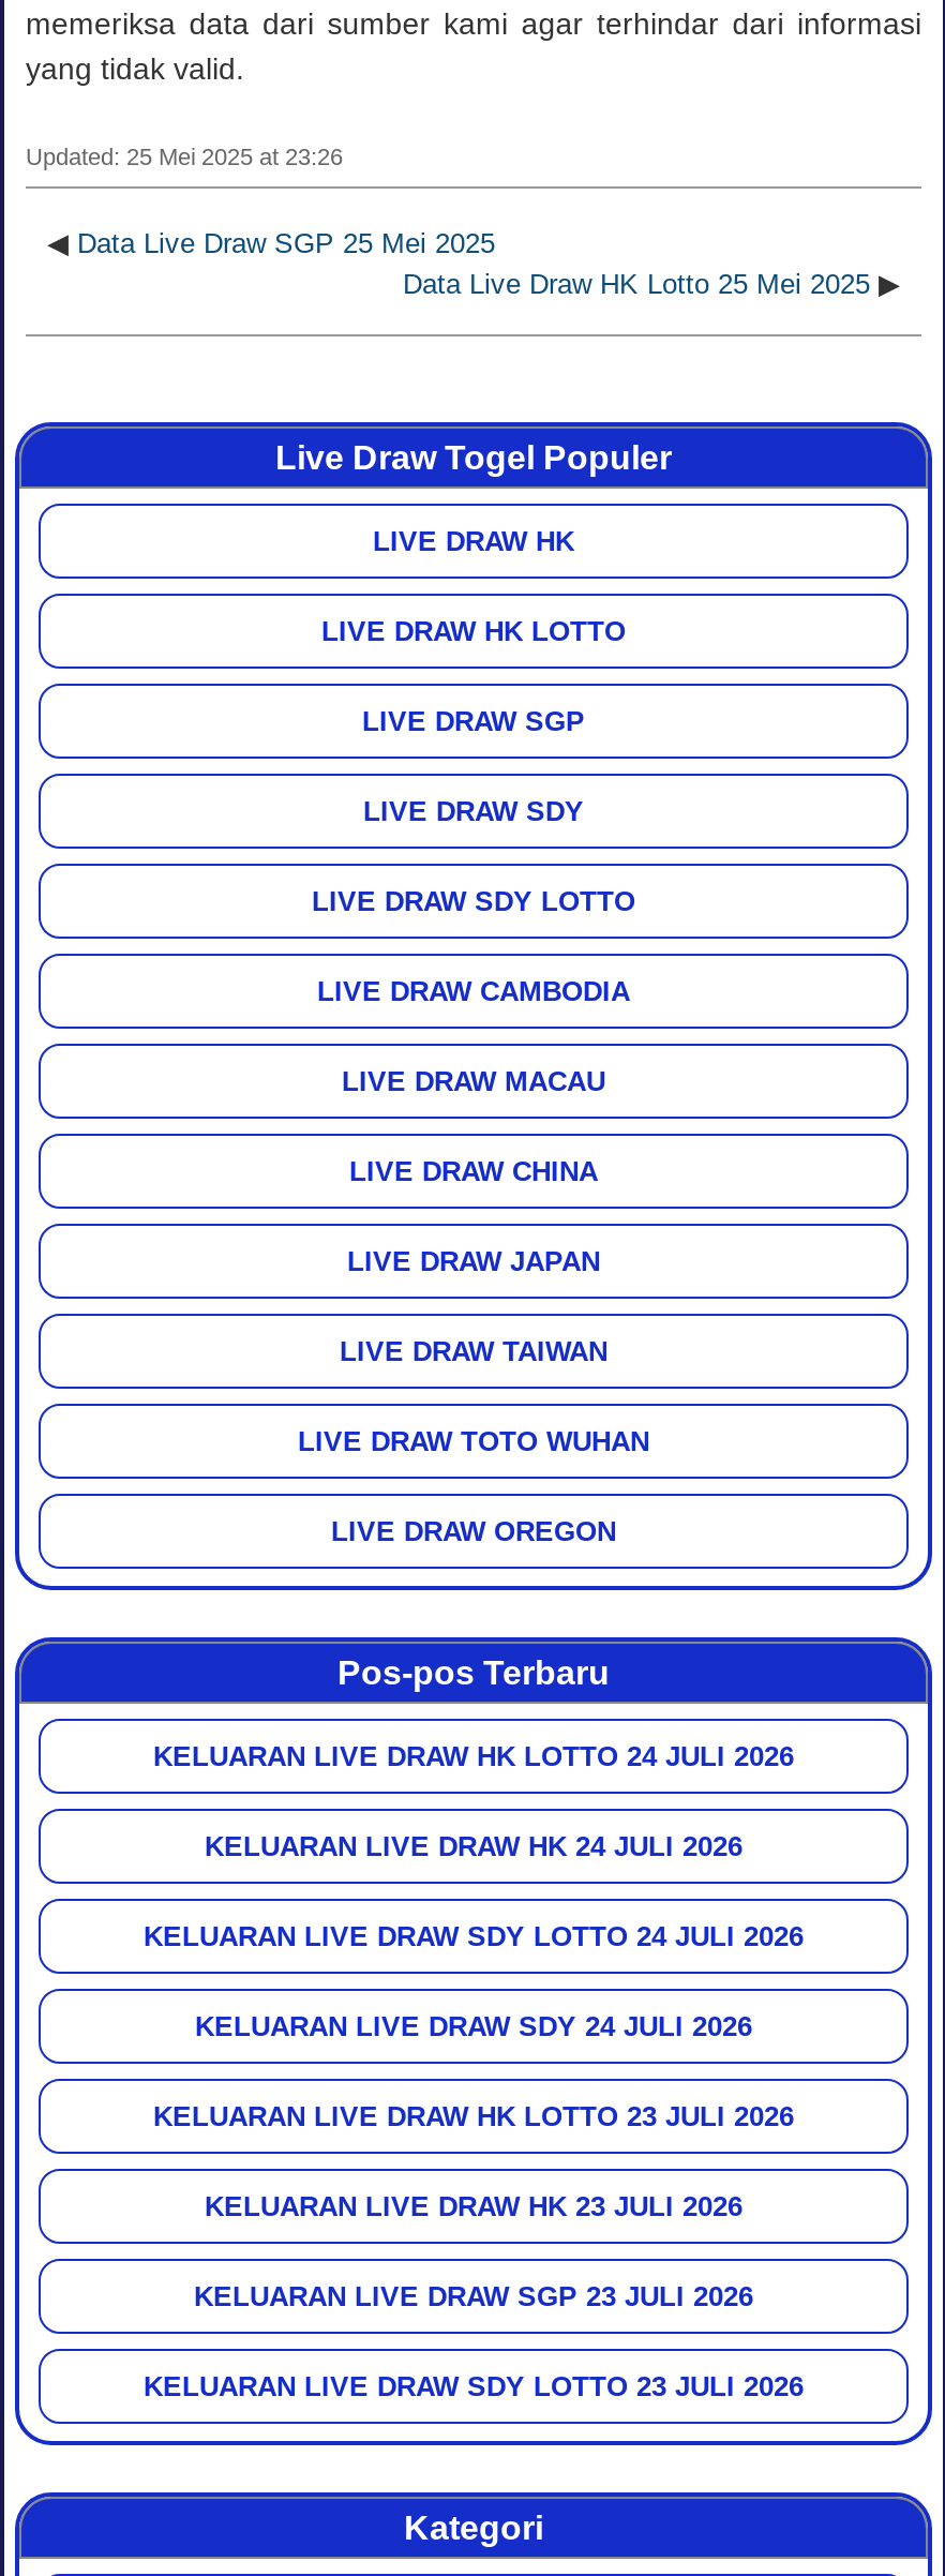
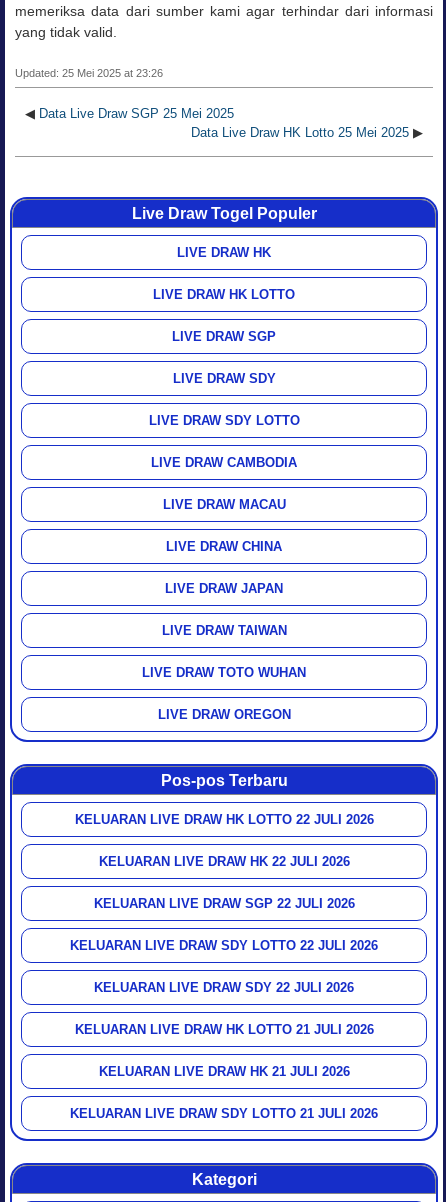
[153,1741,794,1773] KELUARAN LIVE DRAW HK LOTTO 24 JULI 2026 -> [74,812,373,827] KELUARAN LIVE DRAW HK LOTTO 22 JULI 2026
[205,1831,742,1863] KELUARAN LIVE DRAW HK 24 JULI 2026 -> [98,854,349,869] KELUARAN LIVE DRAW HK 22 JULI 2026
[144,1921,804,1953] KELUARAN LIVE DRAW SDY LOTTO 24 JULI 2026 -> [93,896,354,911] KELUARAN LIVE DRAW SGP 22 JULI 2026
[195,2011,752,2043] KELUARAN LIVE DRAW SDY 24 JULI 2026 -> [70,938,378,953] KELUARAN LIVE DRAW SDY LOTTO 22 JULI 2026
[153,2101,794,2133] KELUARAN LIVE DRAW HK LOTTO 23 JULI 2026 -> [94,980,354,995] KELUARAN LIVE DRAW SDY 22 JULI 2026
[205,2191,742,2223] KELUARAN LIVE DRAW HK 23 JULI 2026 -> [74,1022,373,1037] KELUARAN LIVE DRAW HK LOTTO 21 JULI 2026
[194,2281,753,2313] KELUARAN LIVE DRAW SGP 23 JULI 2026 -> [98,1064,349,1079] KELUARAN LIVE DRAW HK 21 JULI 2026
[144,2371,804,2403] KELUARAN LIVE DRAW SDY LOTTO 23 JULI 2026 -> [70,1106,378,1121] KELUARAN LIVE DRAW SDY LOTTO 21 JULI 2026

